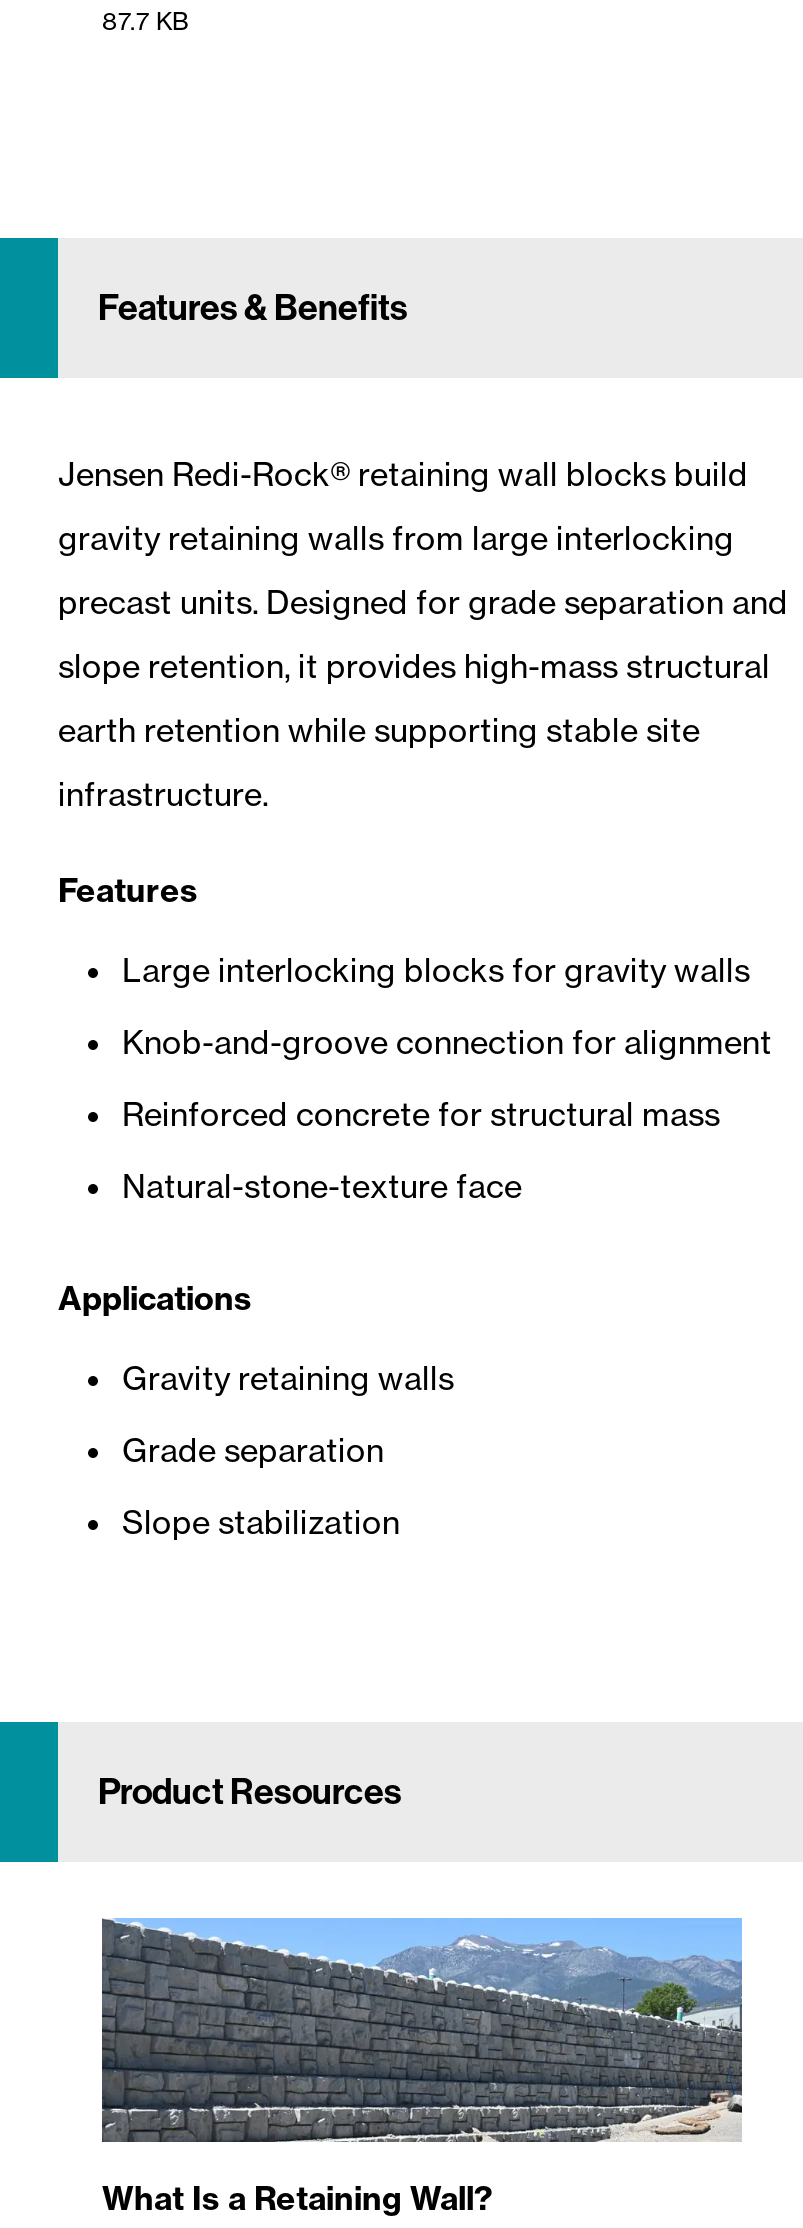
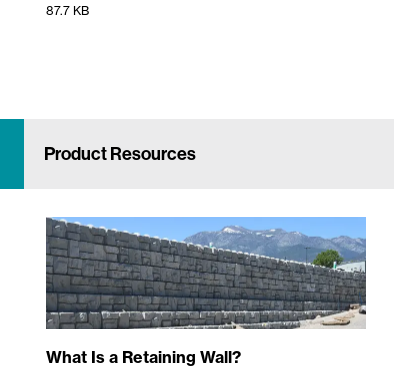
[98,286,408,330] Features & Benefits -> none
[58,454,788,1542] Jensen Redi-Rock® retaining wall blocks build | gravity retaining walls from large interlocking | precast units. Designed for grade separation and | slope retention, it provides high-mass structural | earth retention while supporting stable site | infrastructure. | Features | Large interlocking blocks for gravity walls | Knob-and-groove connection for alignment | Reinforced concrete for structural mass | Natural-stone-texture face | Applications | Gravity retaining walls | Grade separation | Slope stabilization -> none

